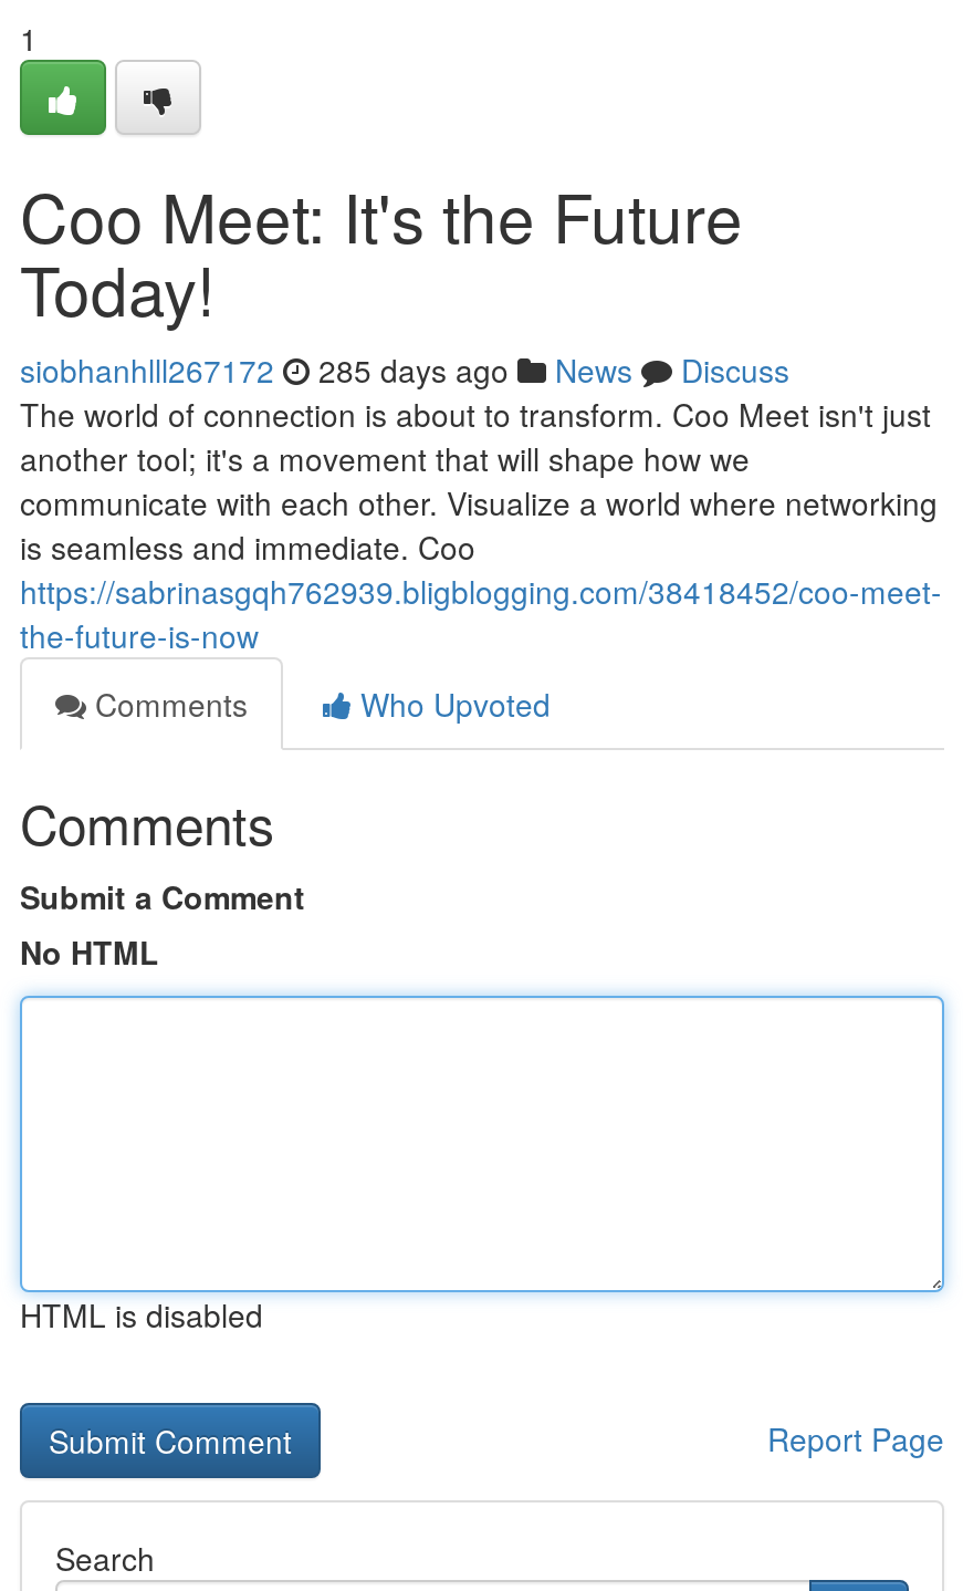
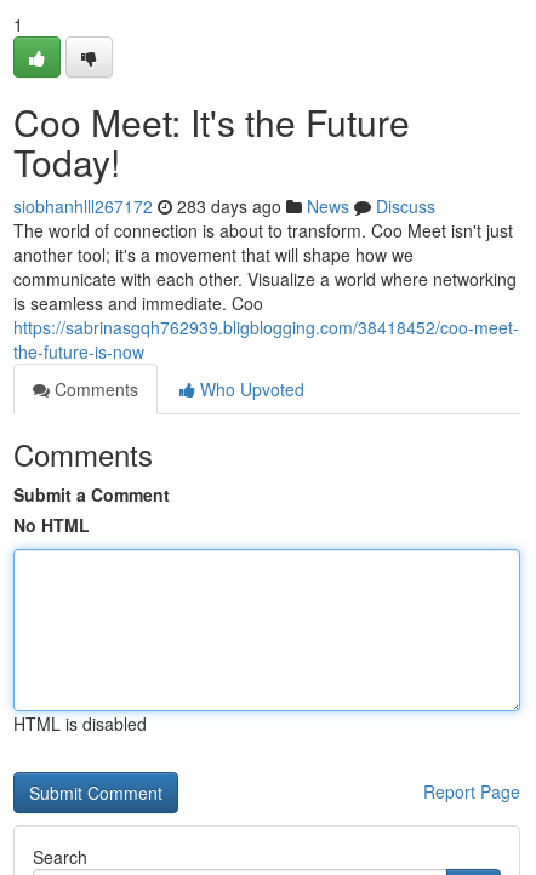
[20,347,789,392] siobhanhlll267172 285 days ago News Discuss -> [13,194,435,218] siobhanhlll267172 283 days ago News Discuss

